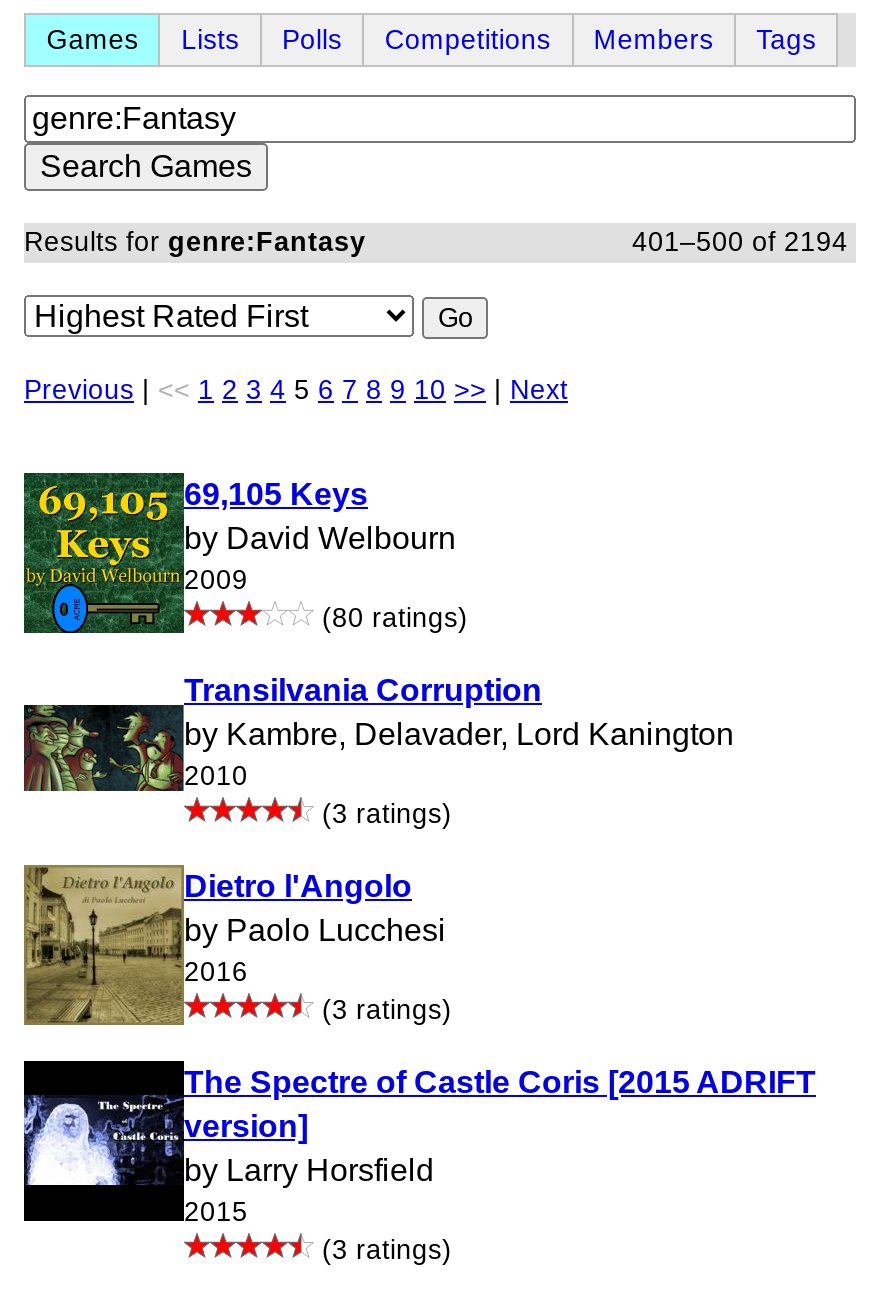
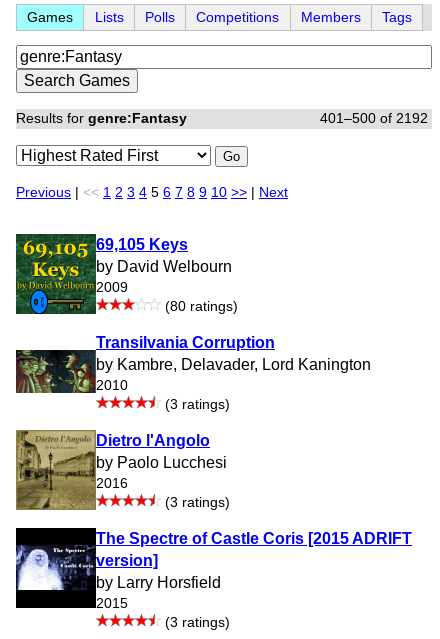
[632,227,848,257] 401–500 of 2194 -> [320,111,428,126] 401–500 of 2192

